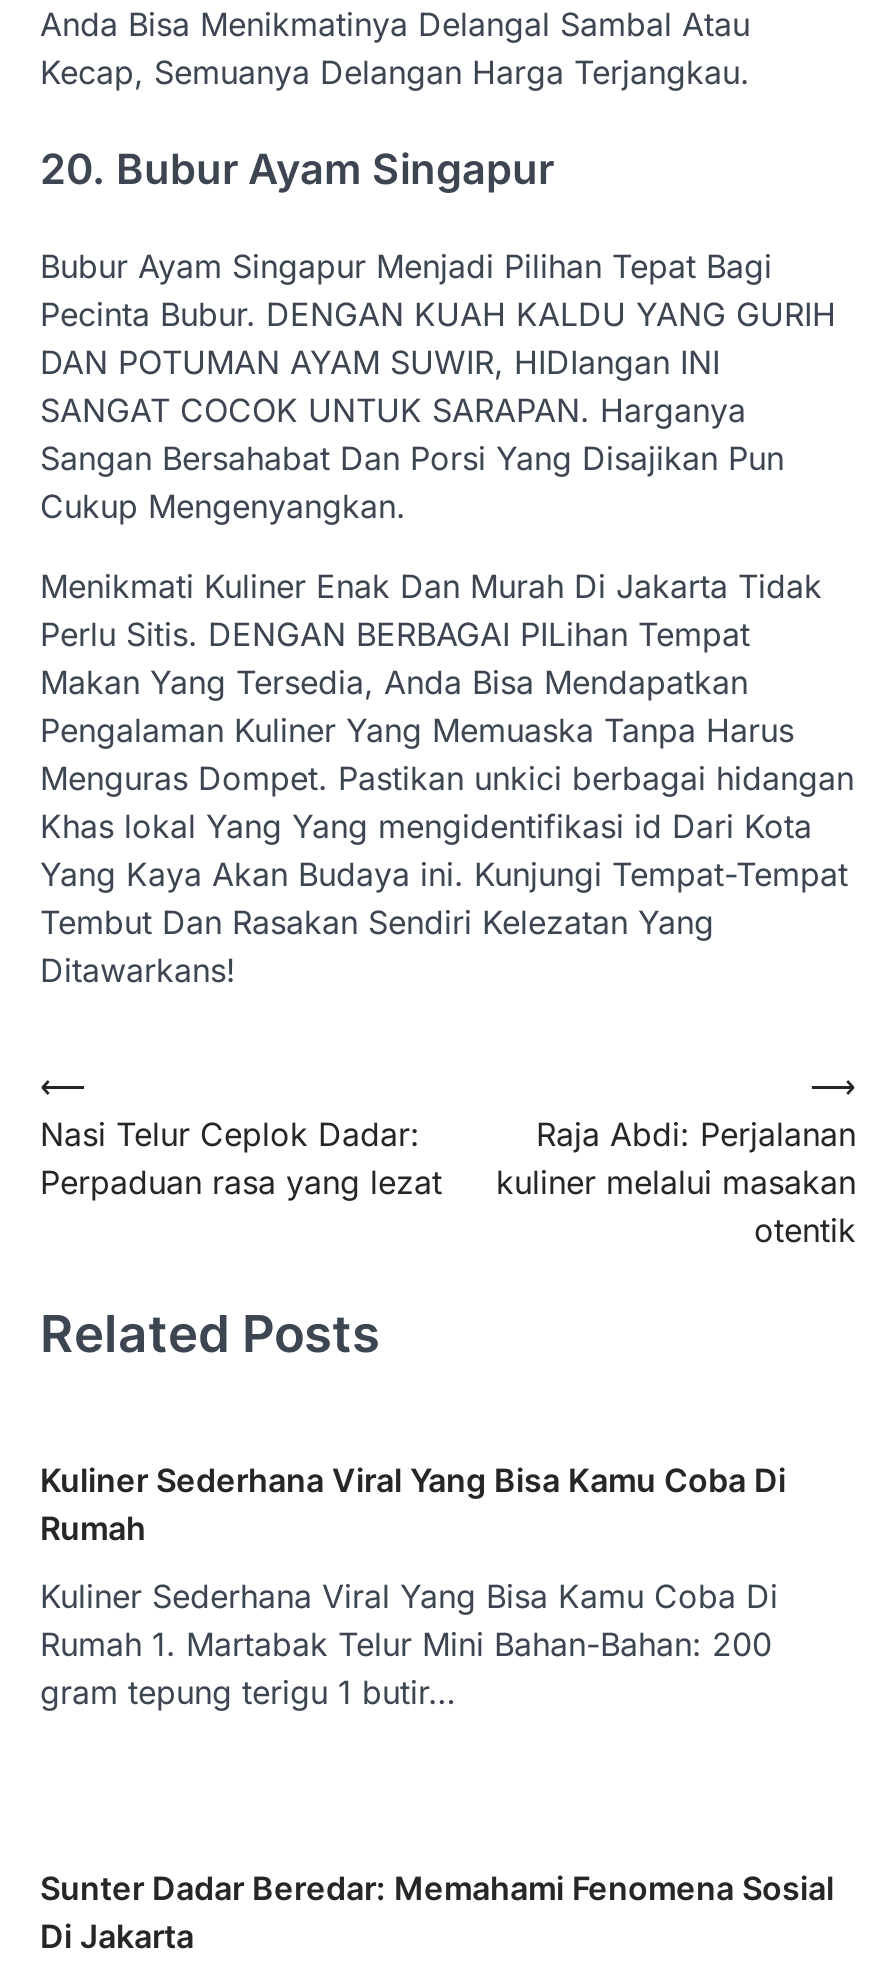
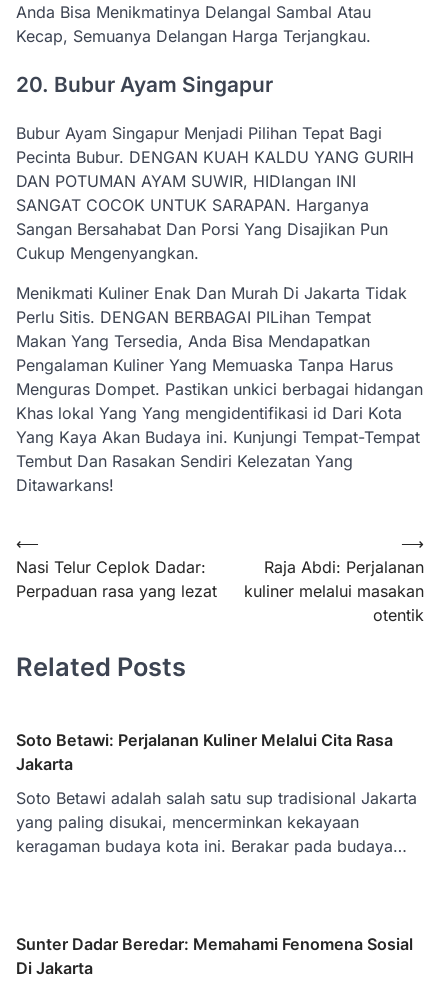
[40,1460,786,1548] Kuliner Sederhana Viral Yang Bisa Kamu Coba Di | Rumah -> [16,730,393,774] Soto Betawi: Perjalanan Kuliner Melalui Cita Rasa | Jakarta
[40,1576,778,1712] Kuliner Sederhana Viral Yang Bisa Kamu Coba Di | Rumah 1. Martabak Telur Mini Bahan-Bahan: 200 | gram tepung terigu 1 butir… -> [16,788,417,856] Soto Betawi adalah salah satu sup tradisional Jakarta | yang paling disukai, mencerminkan kekayaan | keragaman budaya kota ini. Berakar pada budaya…

